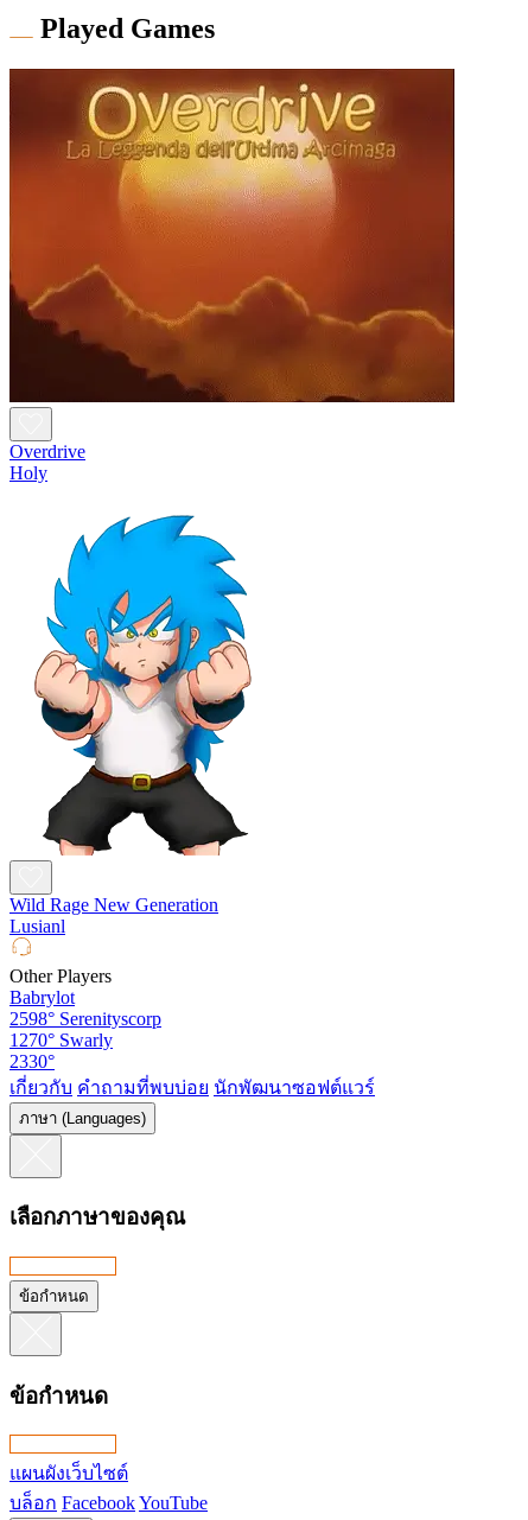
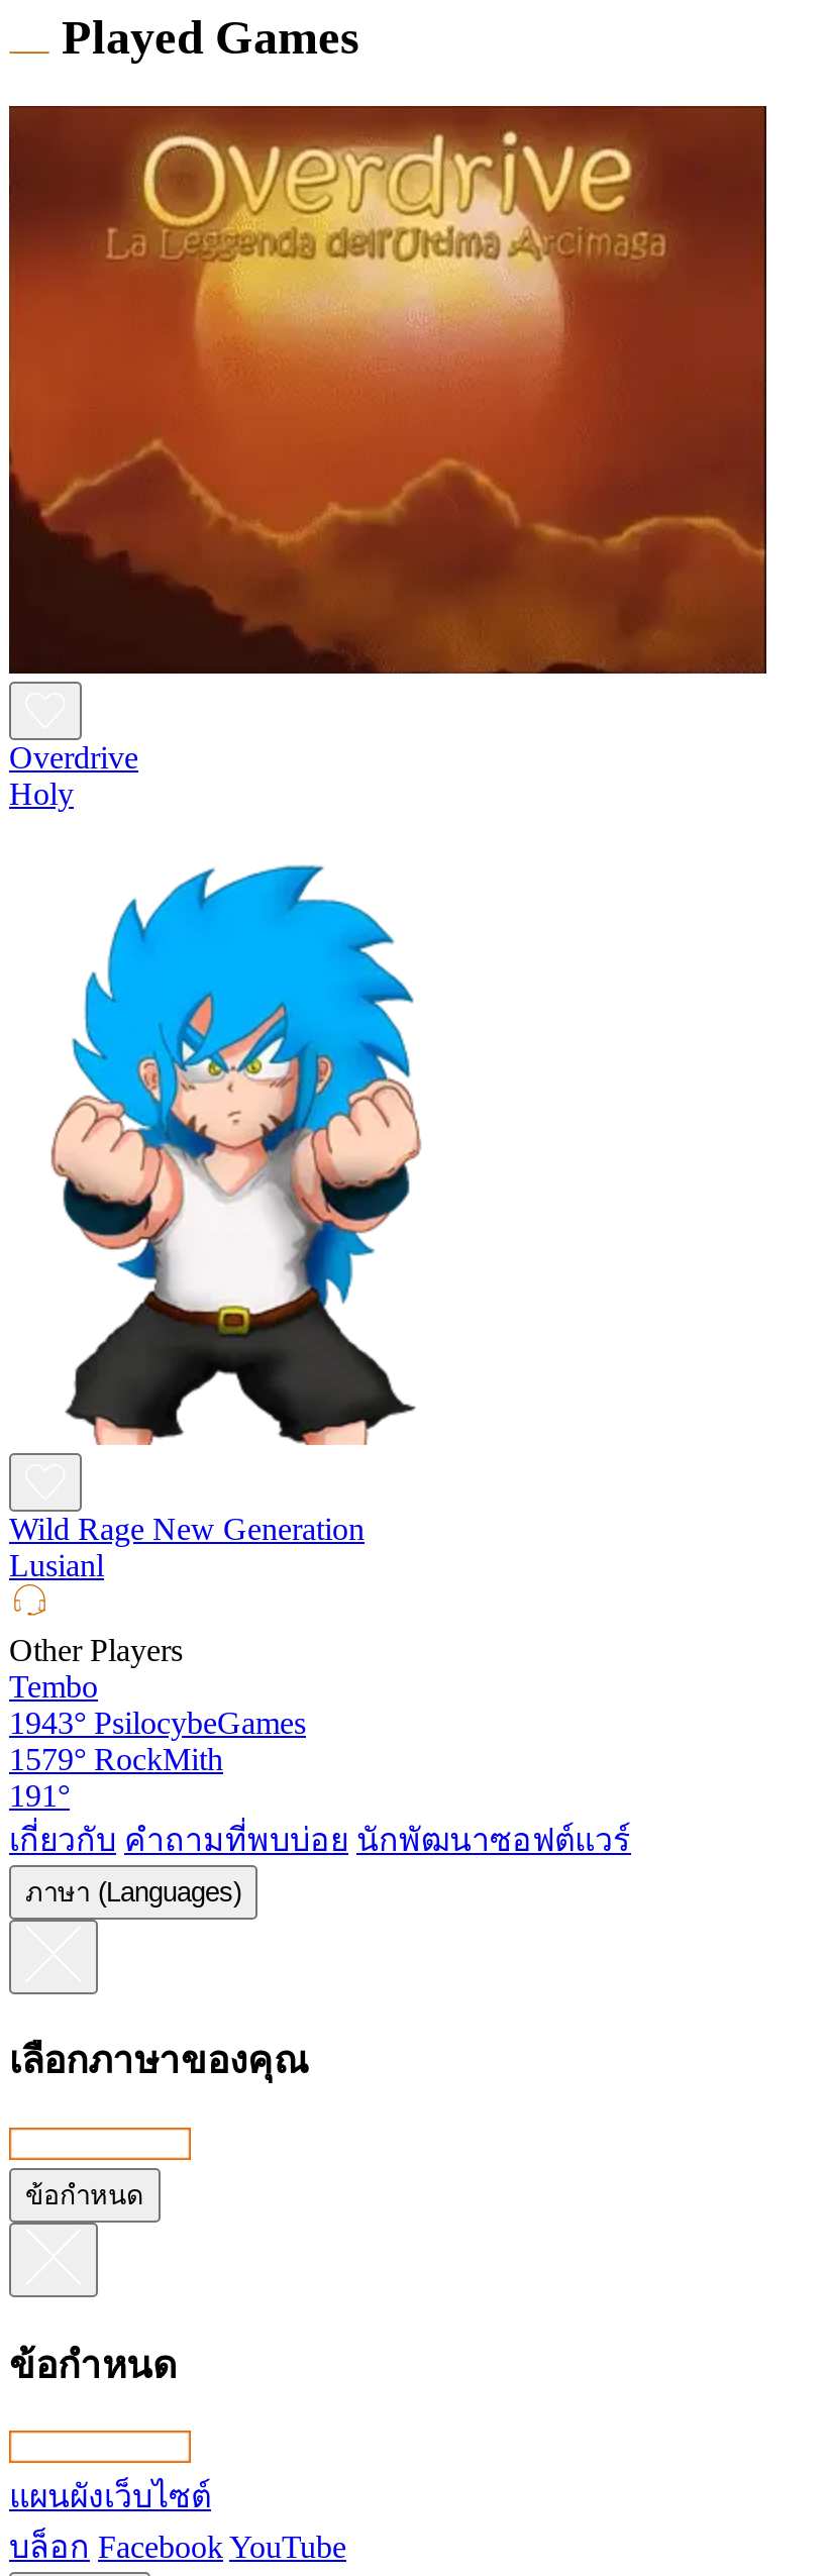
[9,987,161,1071] Babrylot | 2598° Serenityscorp | 1270° Swarly | 2330° -> [9,1668,306,1812] Tembo | 1943° PsilocybeGames | 1579° RockMith | 191°

